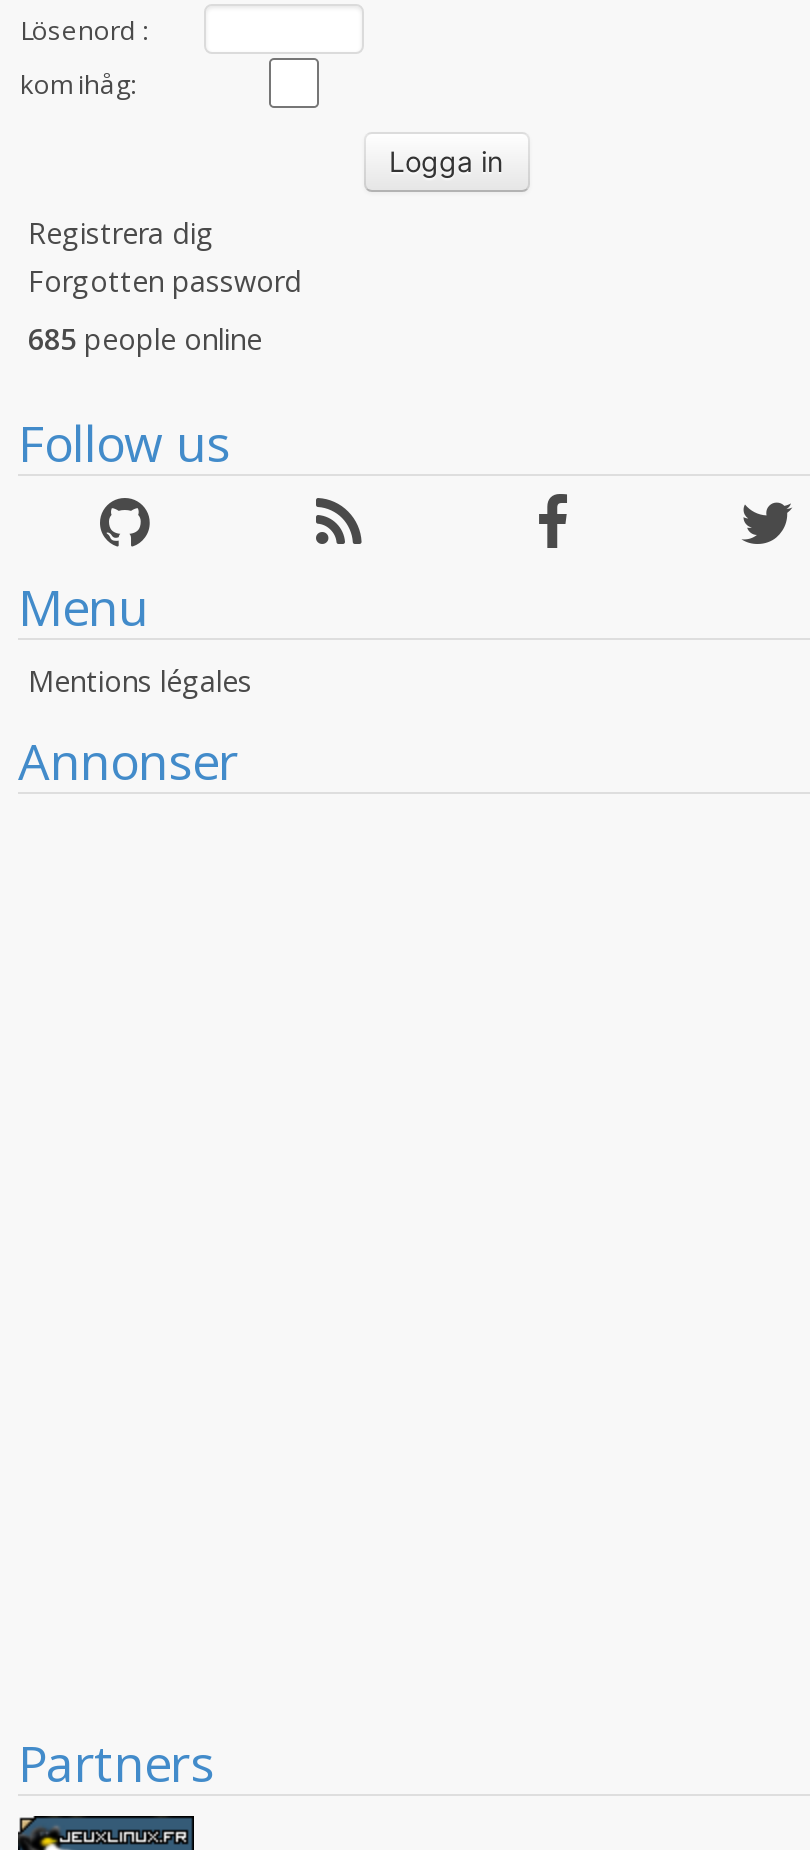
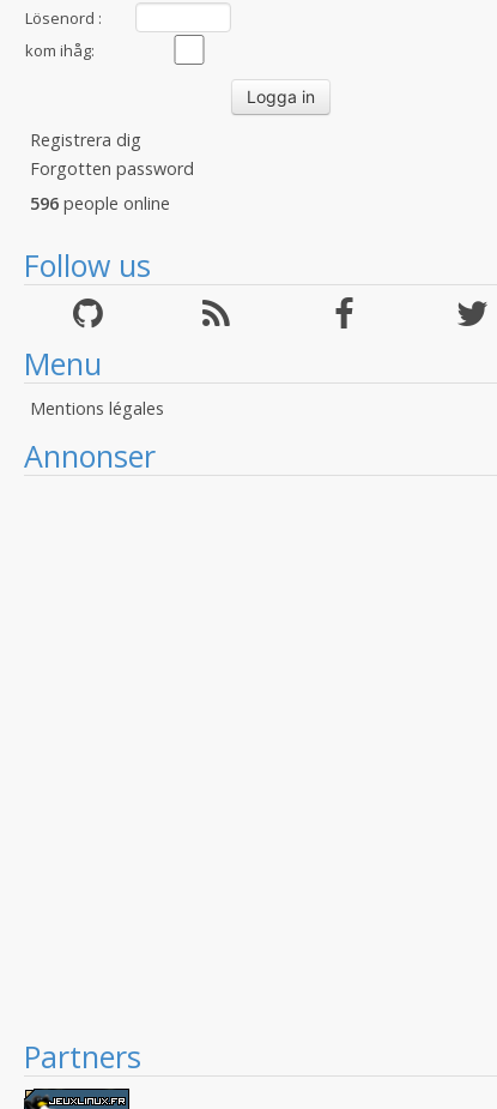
[28,320,262,358] 685 people online -> [30,192,170,215] 596 people online

